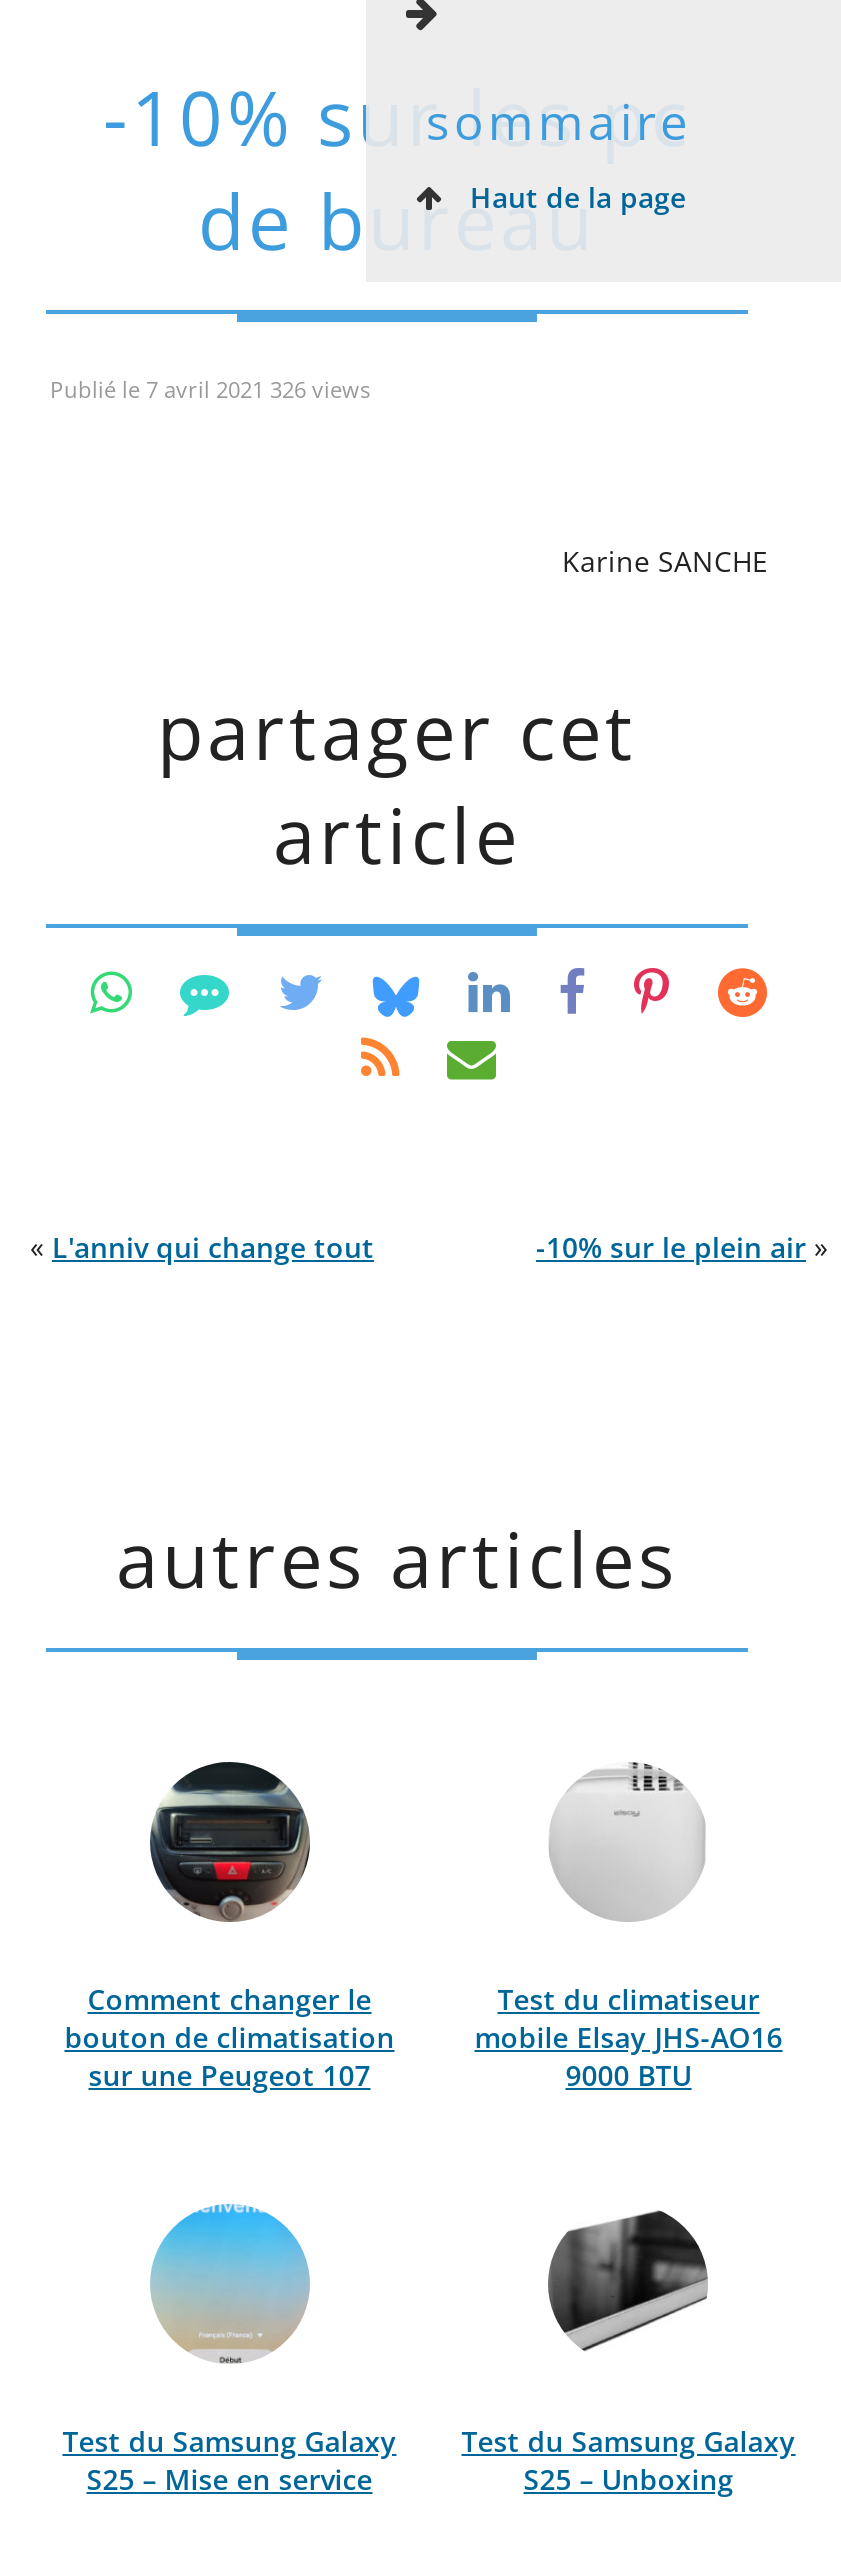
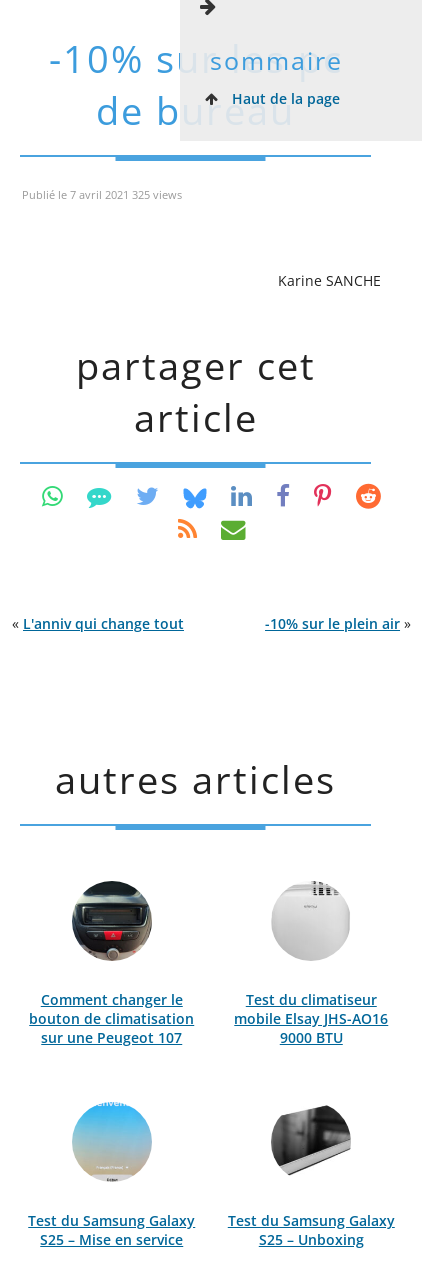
[50,374,370,404] Publié le 7 avril 2021 326 views -> [22,187,182,202] Publié le 7 avril 2021 325 views

